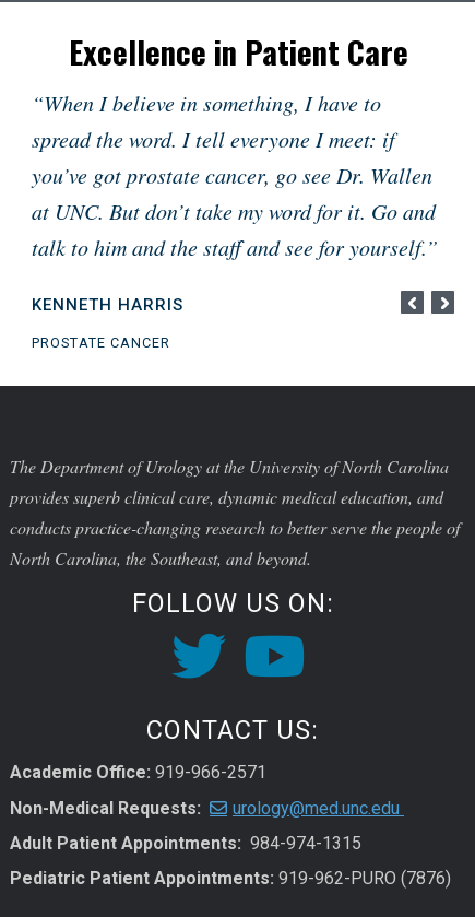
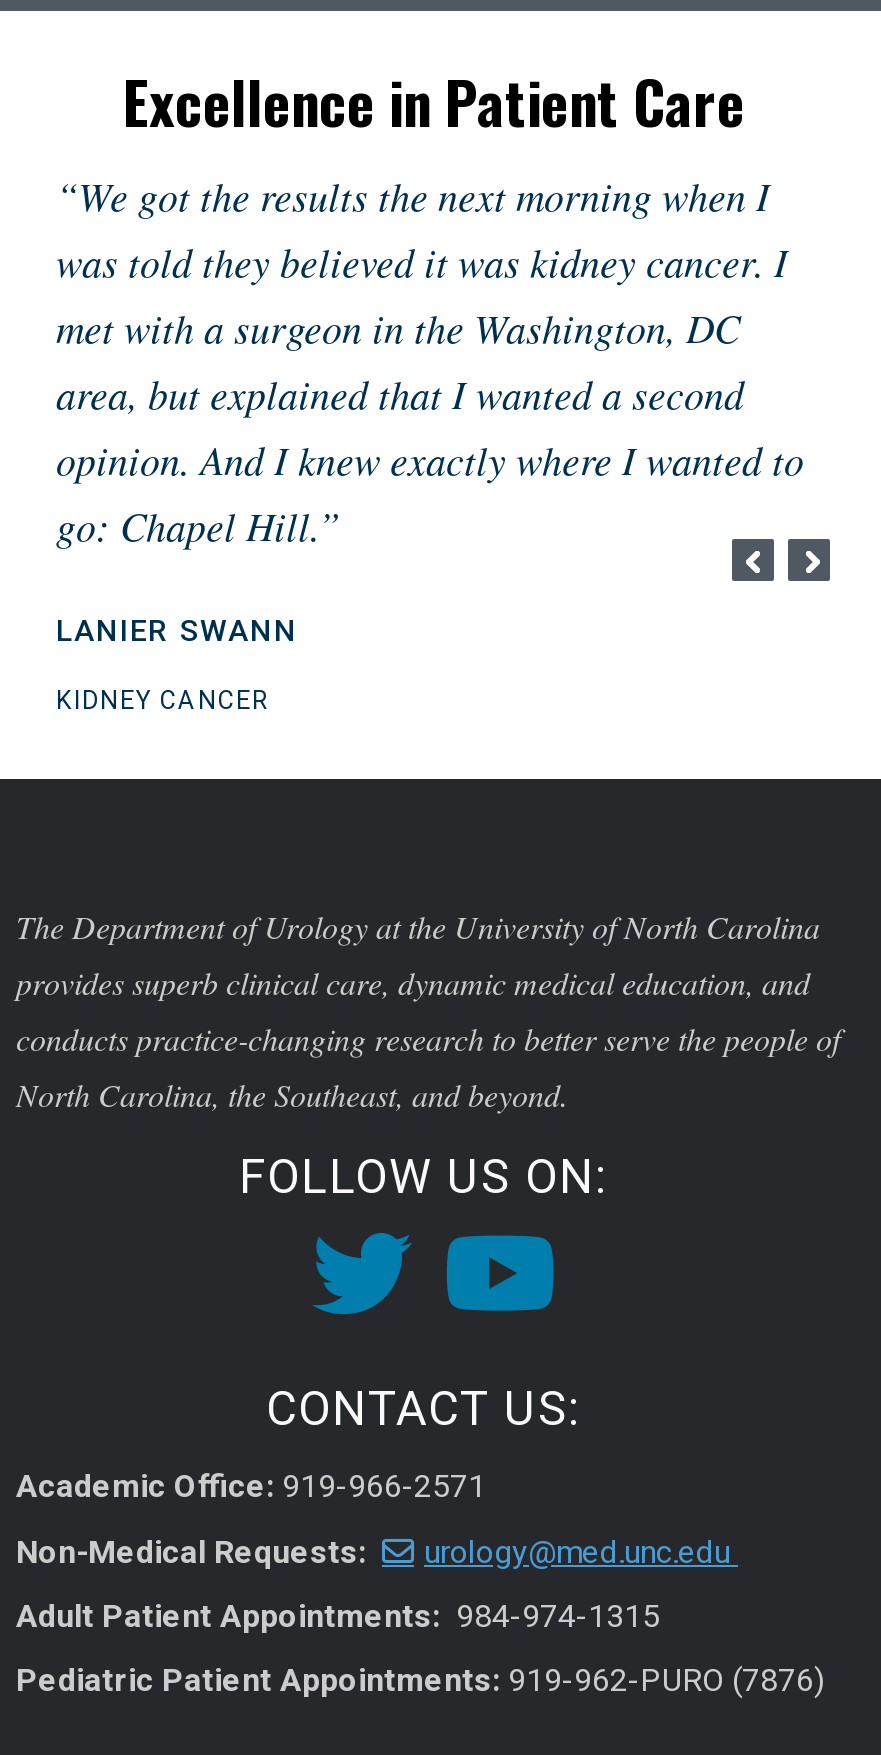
[32,88,438,261] “When I believe in something, I have to | spread the word. I tell everyone I meet: if | you’ve got prostate cancer, go see Dr. Wallen | at UNC. But don’t take my word for it. Go and | talk to him and the staff and see for yourself.” -> [56,169,804,551] “We got the results the next morning when I | was told they believed it was kidney cancer. I | met with a surgeon in the Washington, DC | area, but explained that I wanted a second | opinion. And I knew exactly where I wanted to | go: Chapel Hill.”
[32,295,183,315] KENNETH HARRIS -> [56,613,298,649] LANIER SWANN
[32,334,170,351] PROSTATE CANCER -> [56,685,270,715] KIDNEY CANCER

